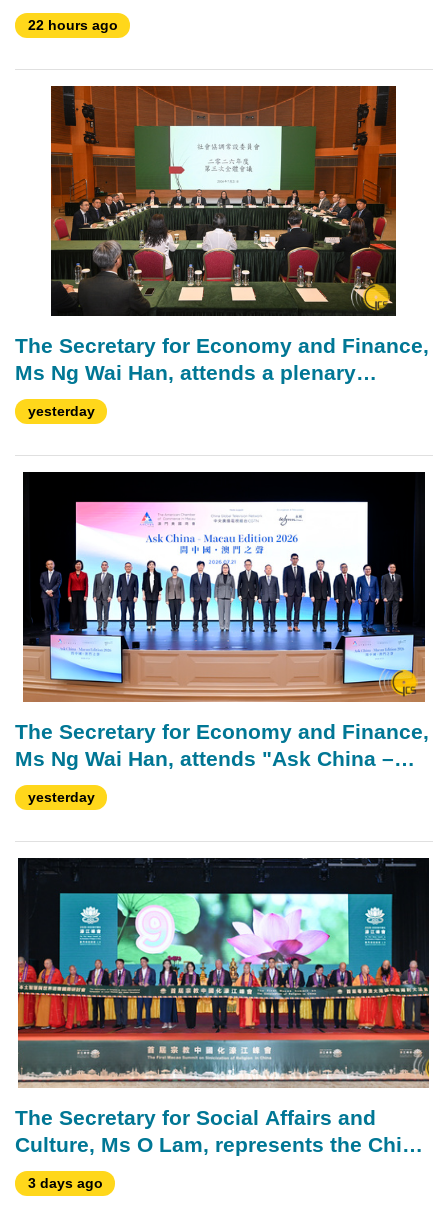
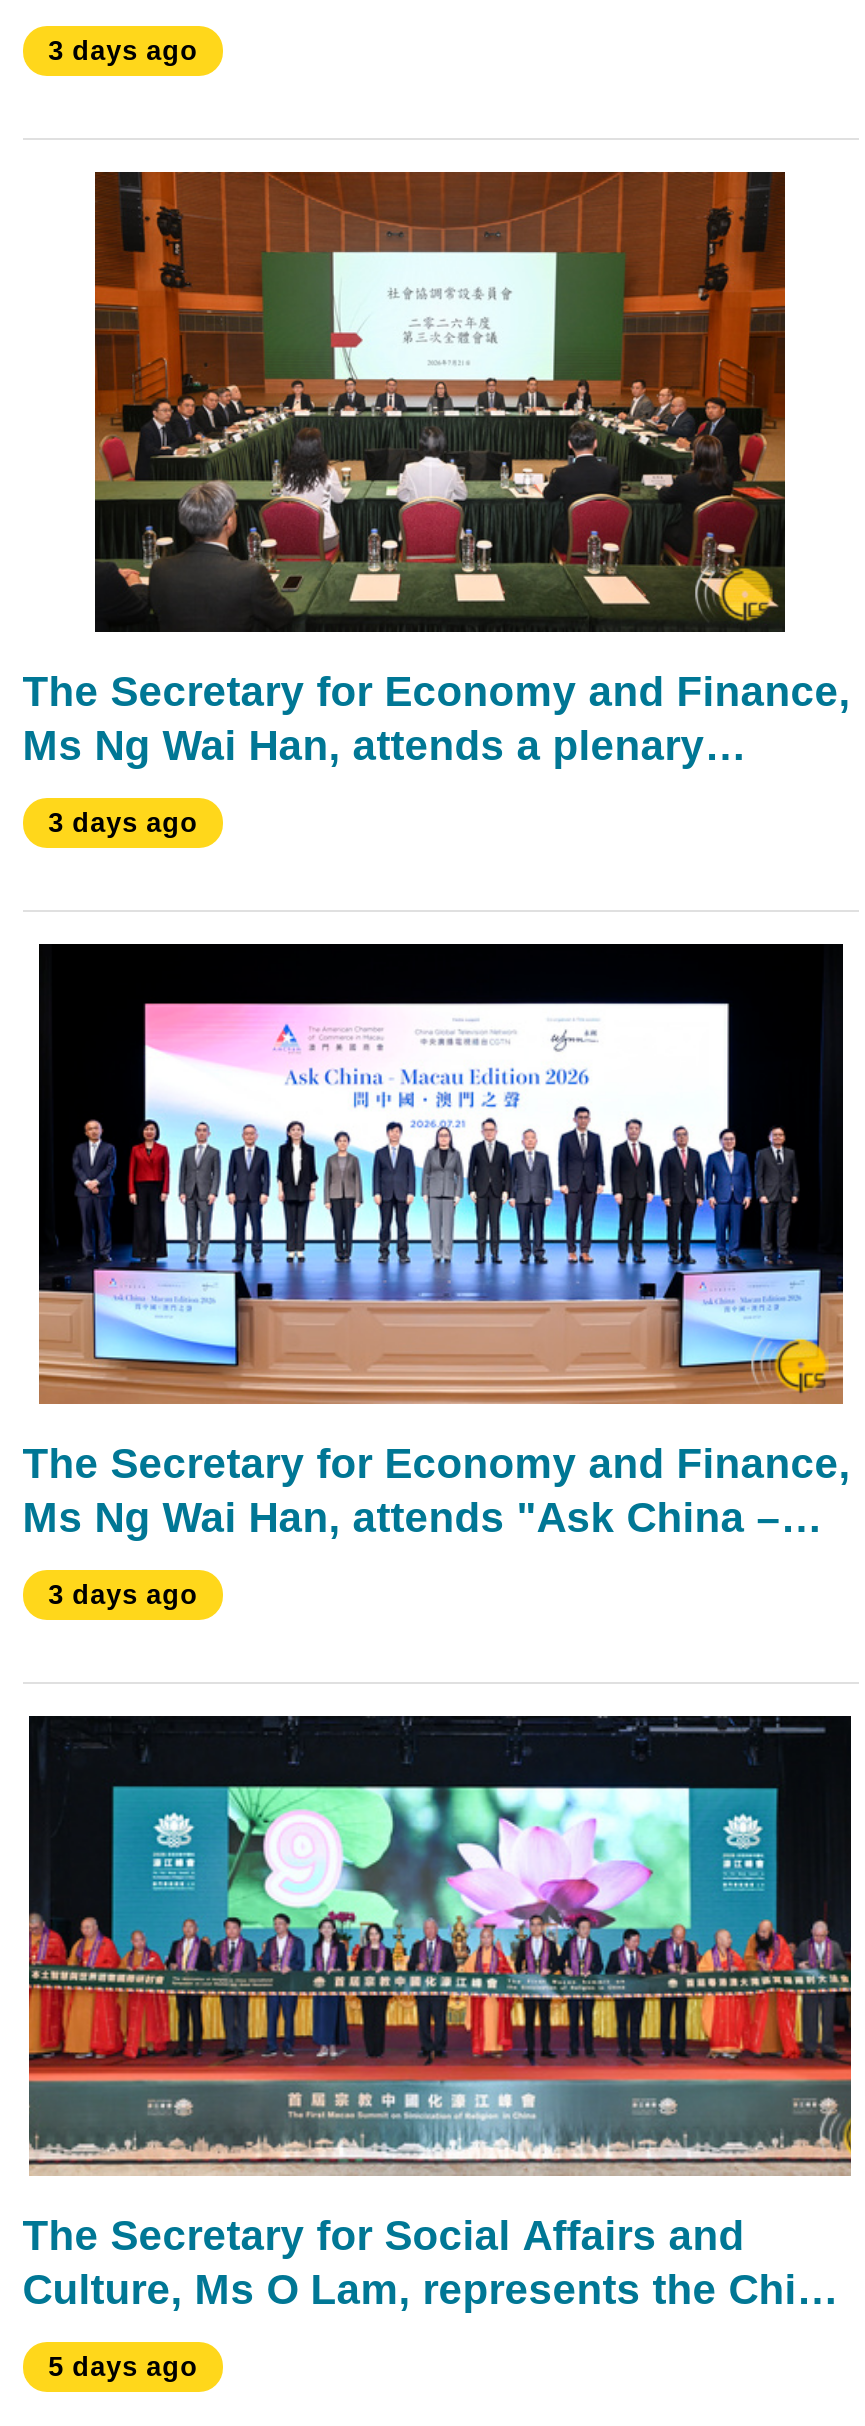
[28,18,118,33] 22 hours ago -> [48,36,198,66] 3 days ago
[28,404,95,419] yesterday -> [48,808,198,838] 3 days ago
[28,790,95,805] yesterday -> [48,1580,198,1610] 3 days ago
[28,1176,103,1191] 3 days ago -> [48,2352,198,2382] 5 days ago

